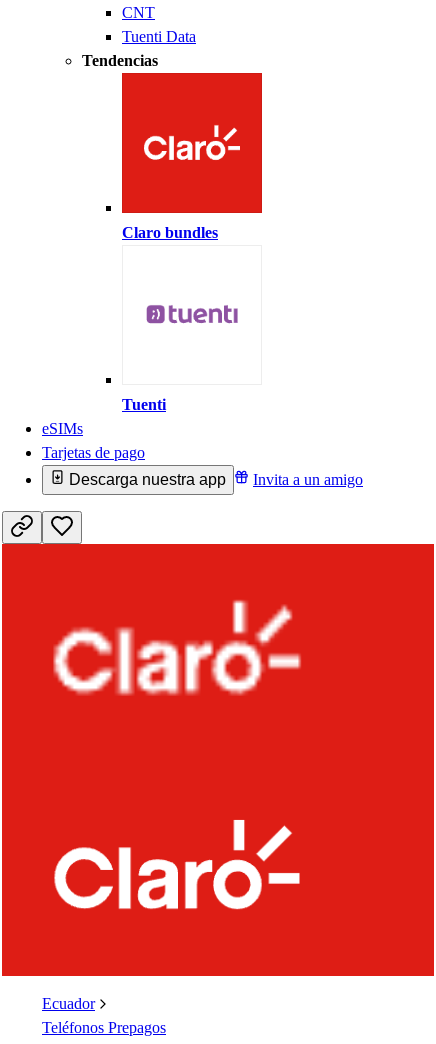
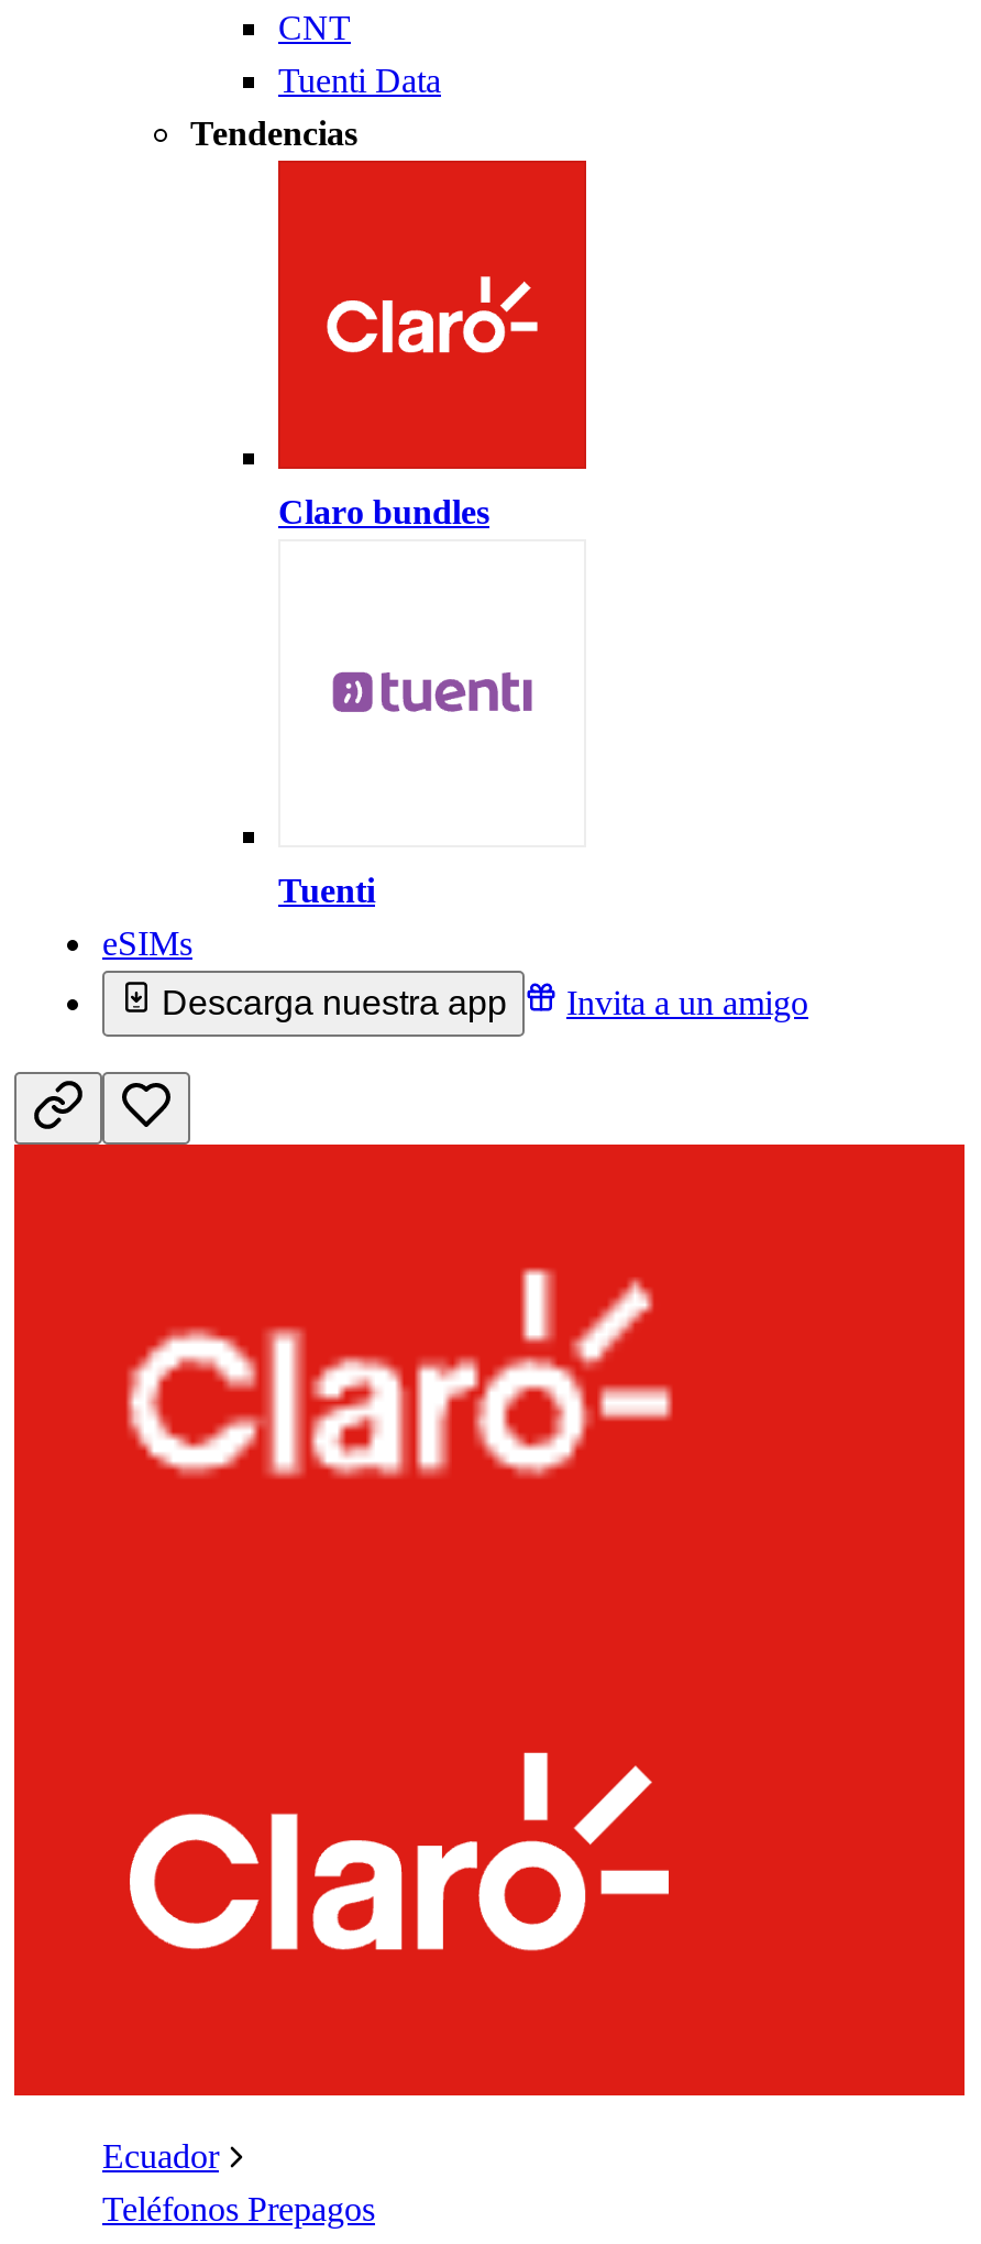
[42,444,145,461] Tarjetas de pago -> none

